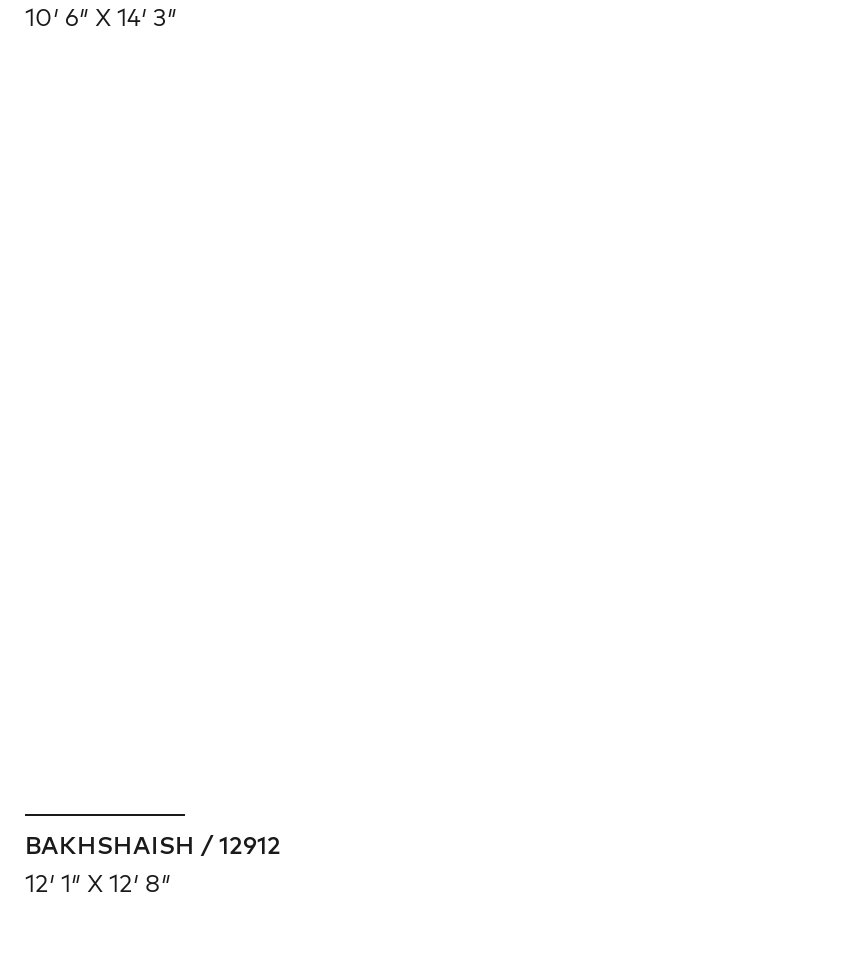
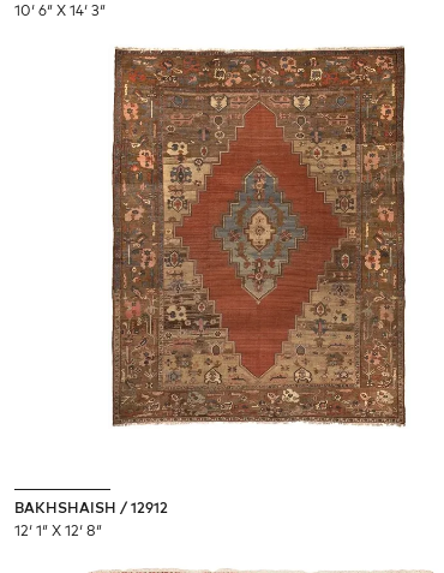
none -> [110,46,407,428] [image]

